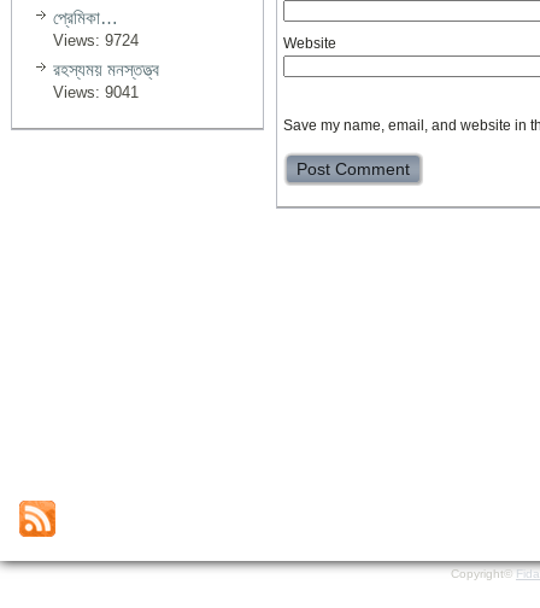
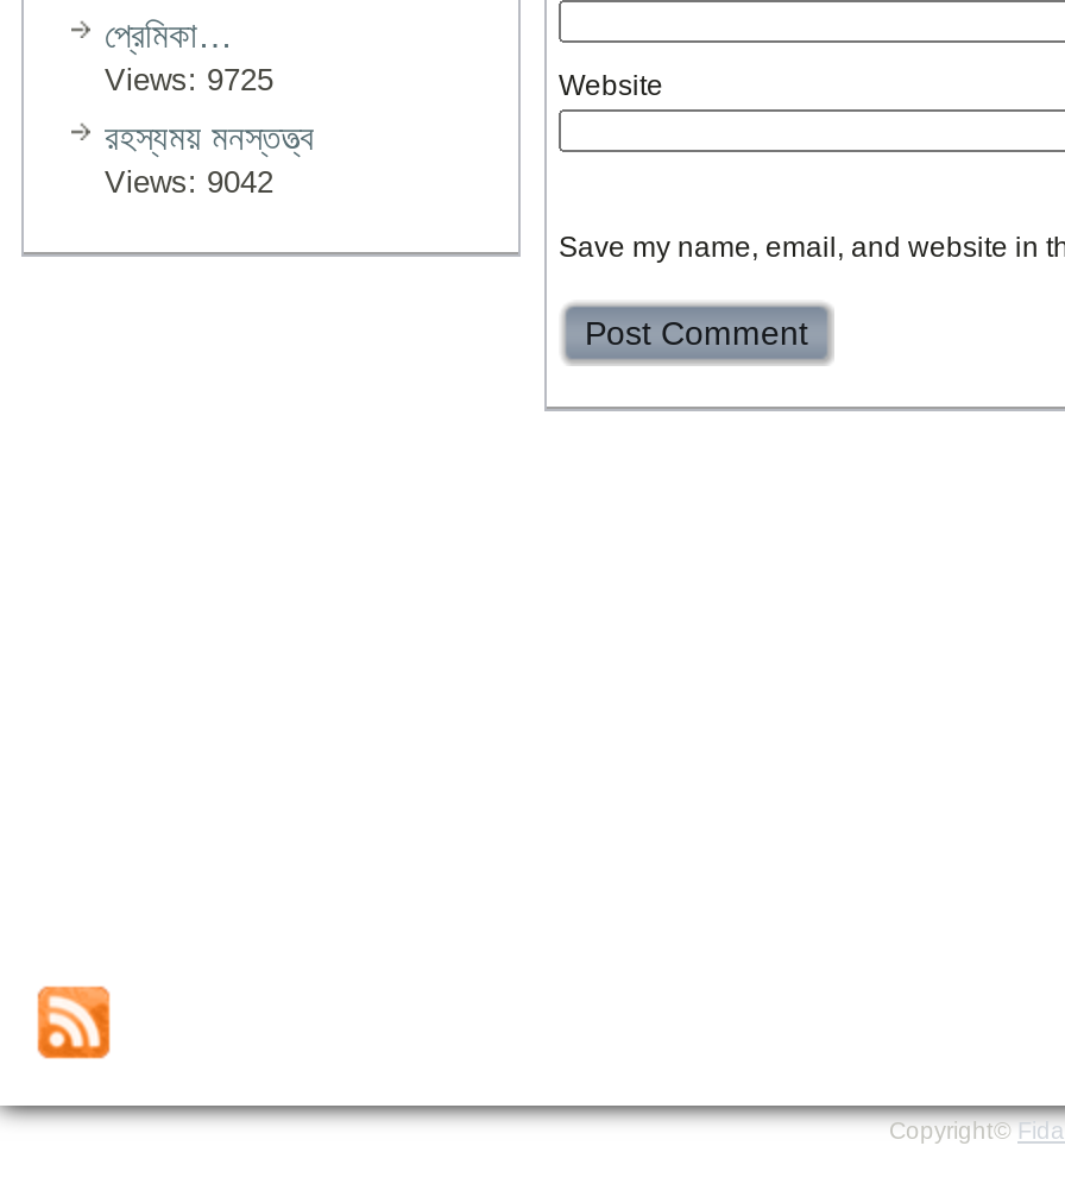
[53,31,139,49] Views: 9724 -> [105,62,273,97] Views: 9725
[53,83,139,101] Views: 9041 -> [105,164,273,200] Views: 9042

